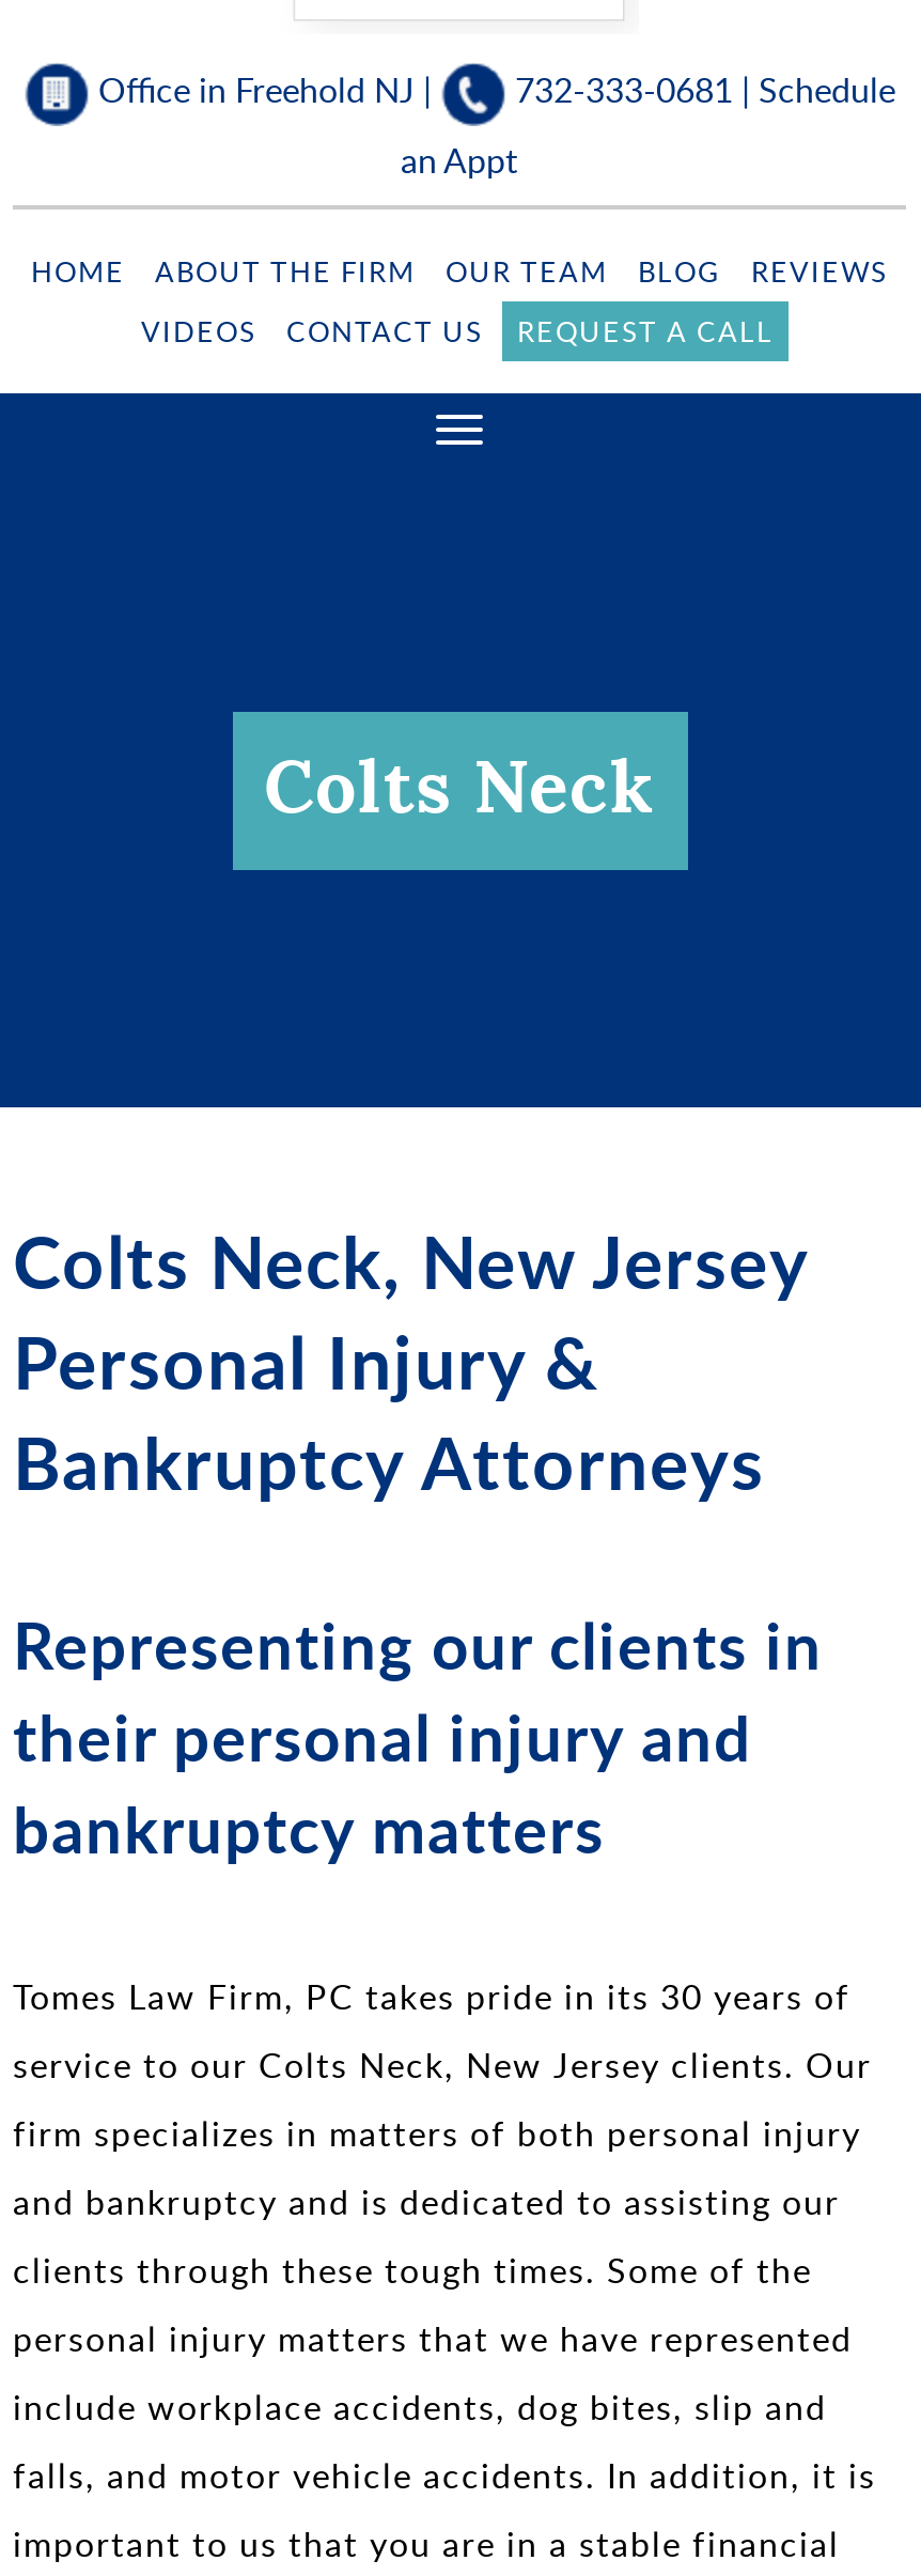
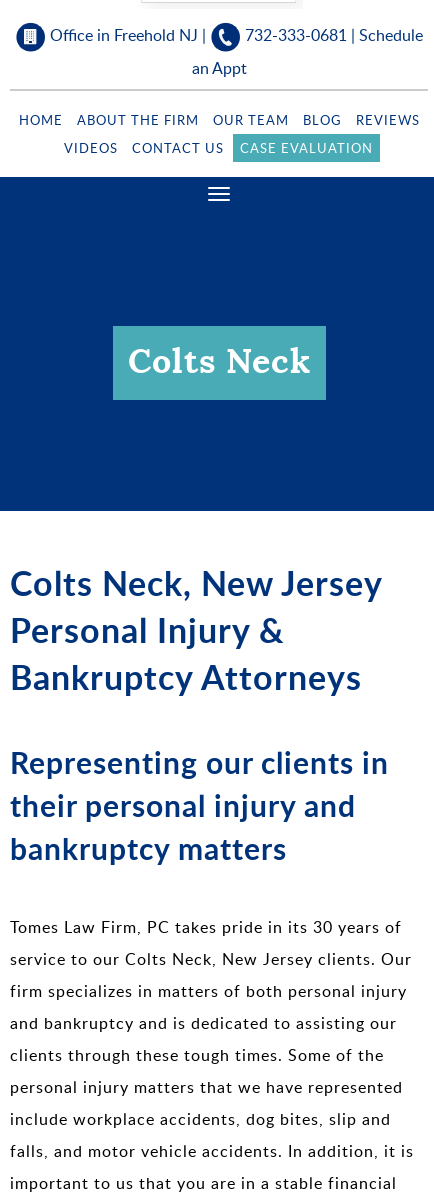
[517,311,774,350] REQUEST A CALL -> [239,139,372,157] CASE EVALUATION

